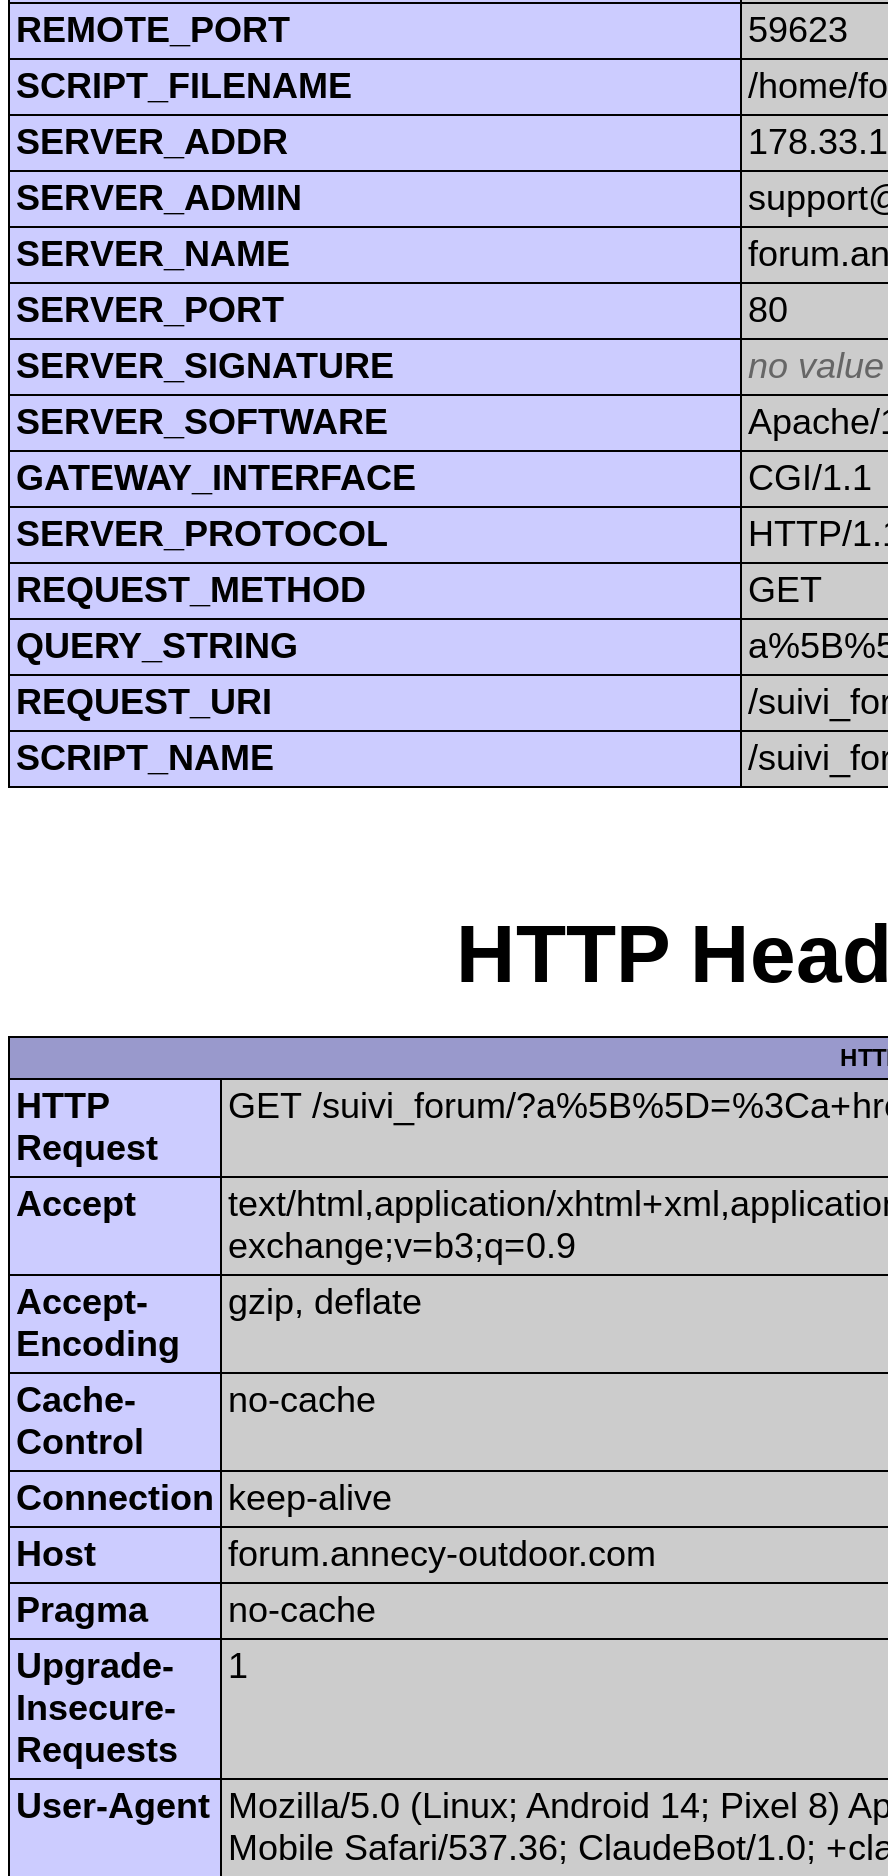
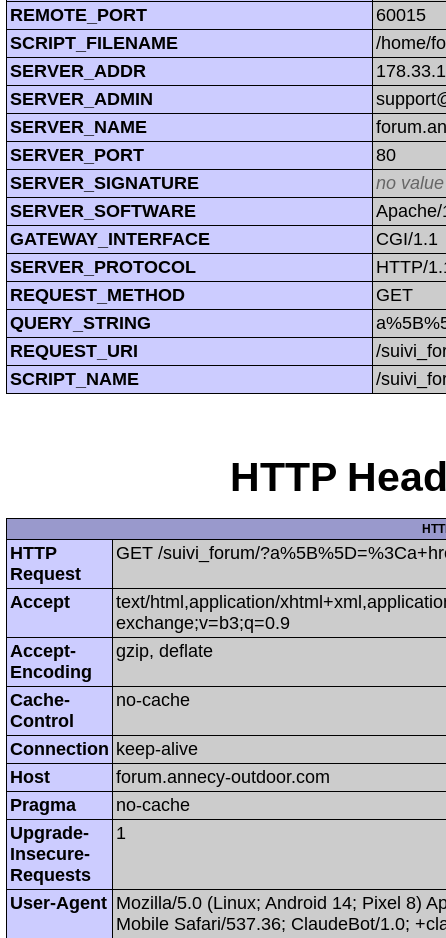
[748,10,848,50] 59623 -> [376,5,426,25] 60015

